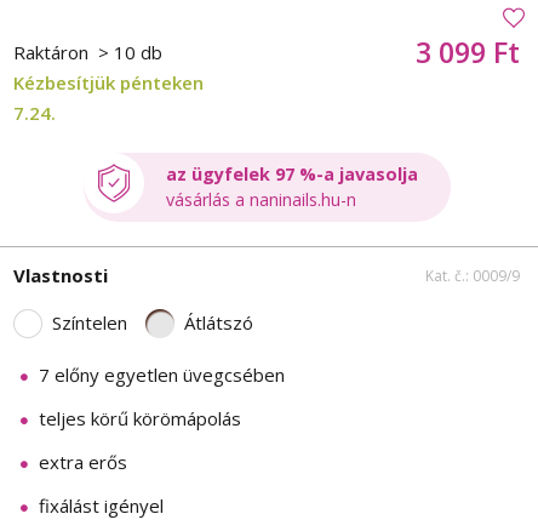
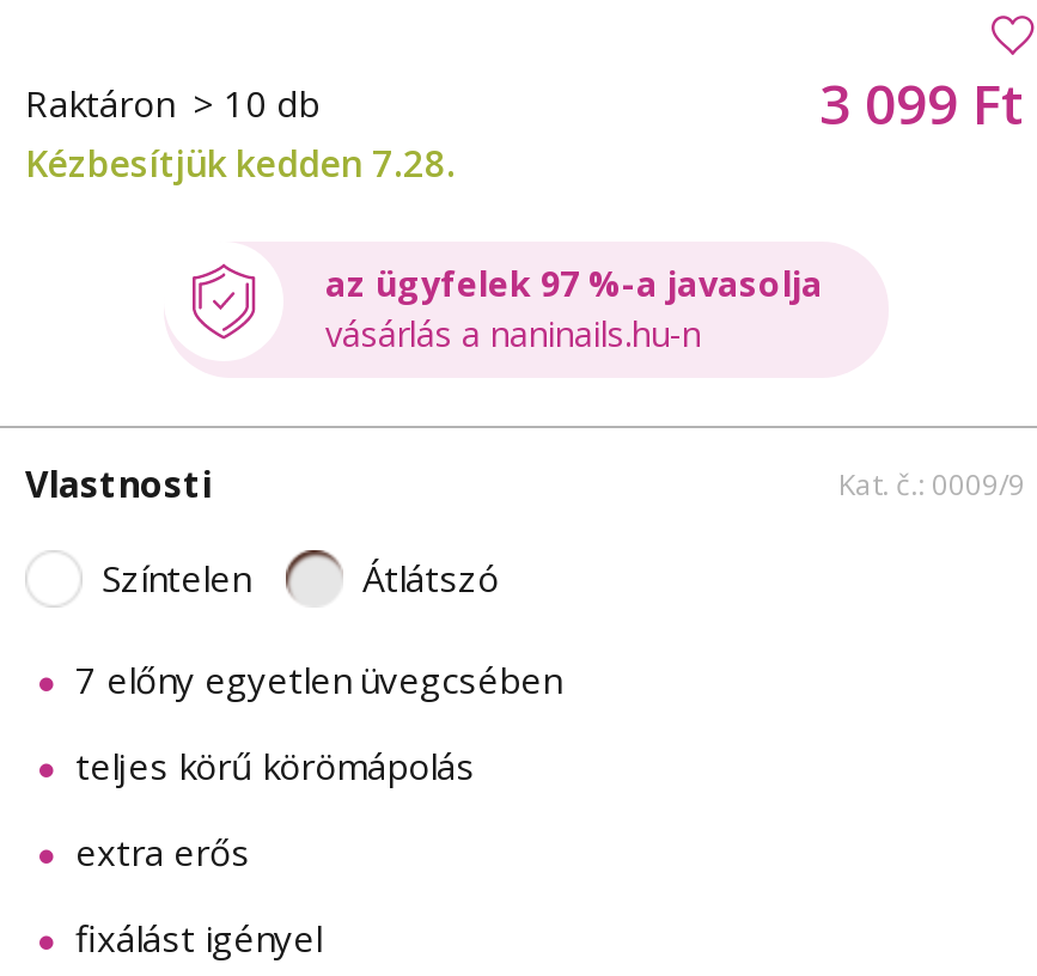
[13,71,204,125] Kézbesítjük pénteken | 7.24. -> [25,139,456,187] Kézbesítjük kedden 7.28.

